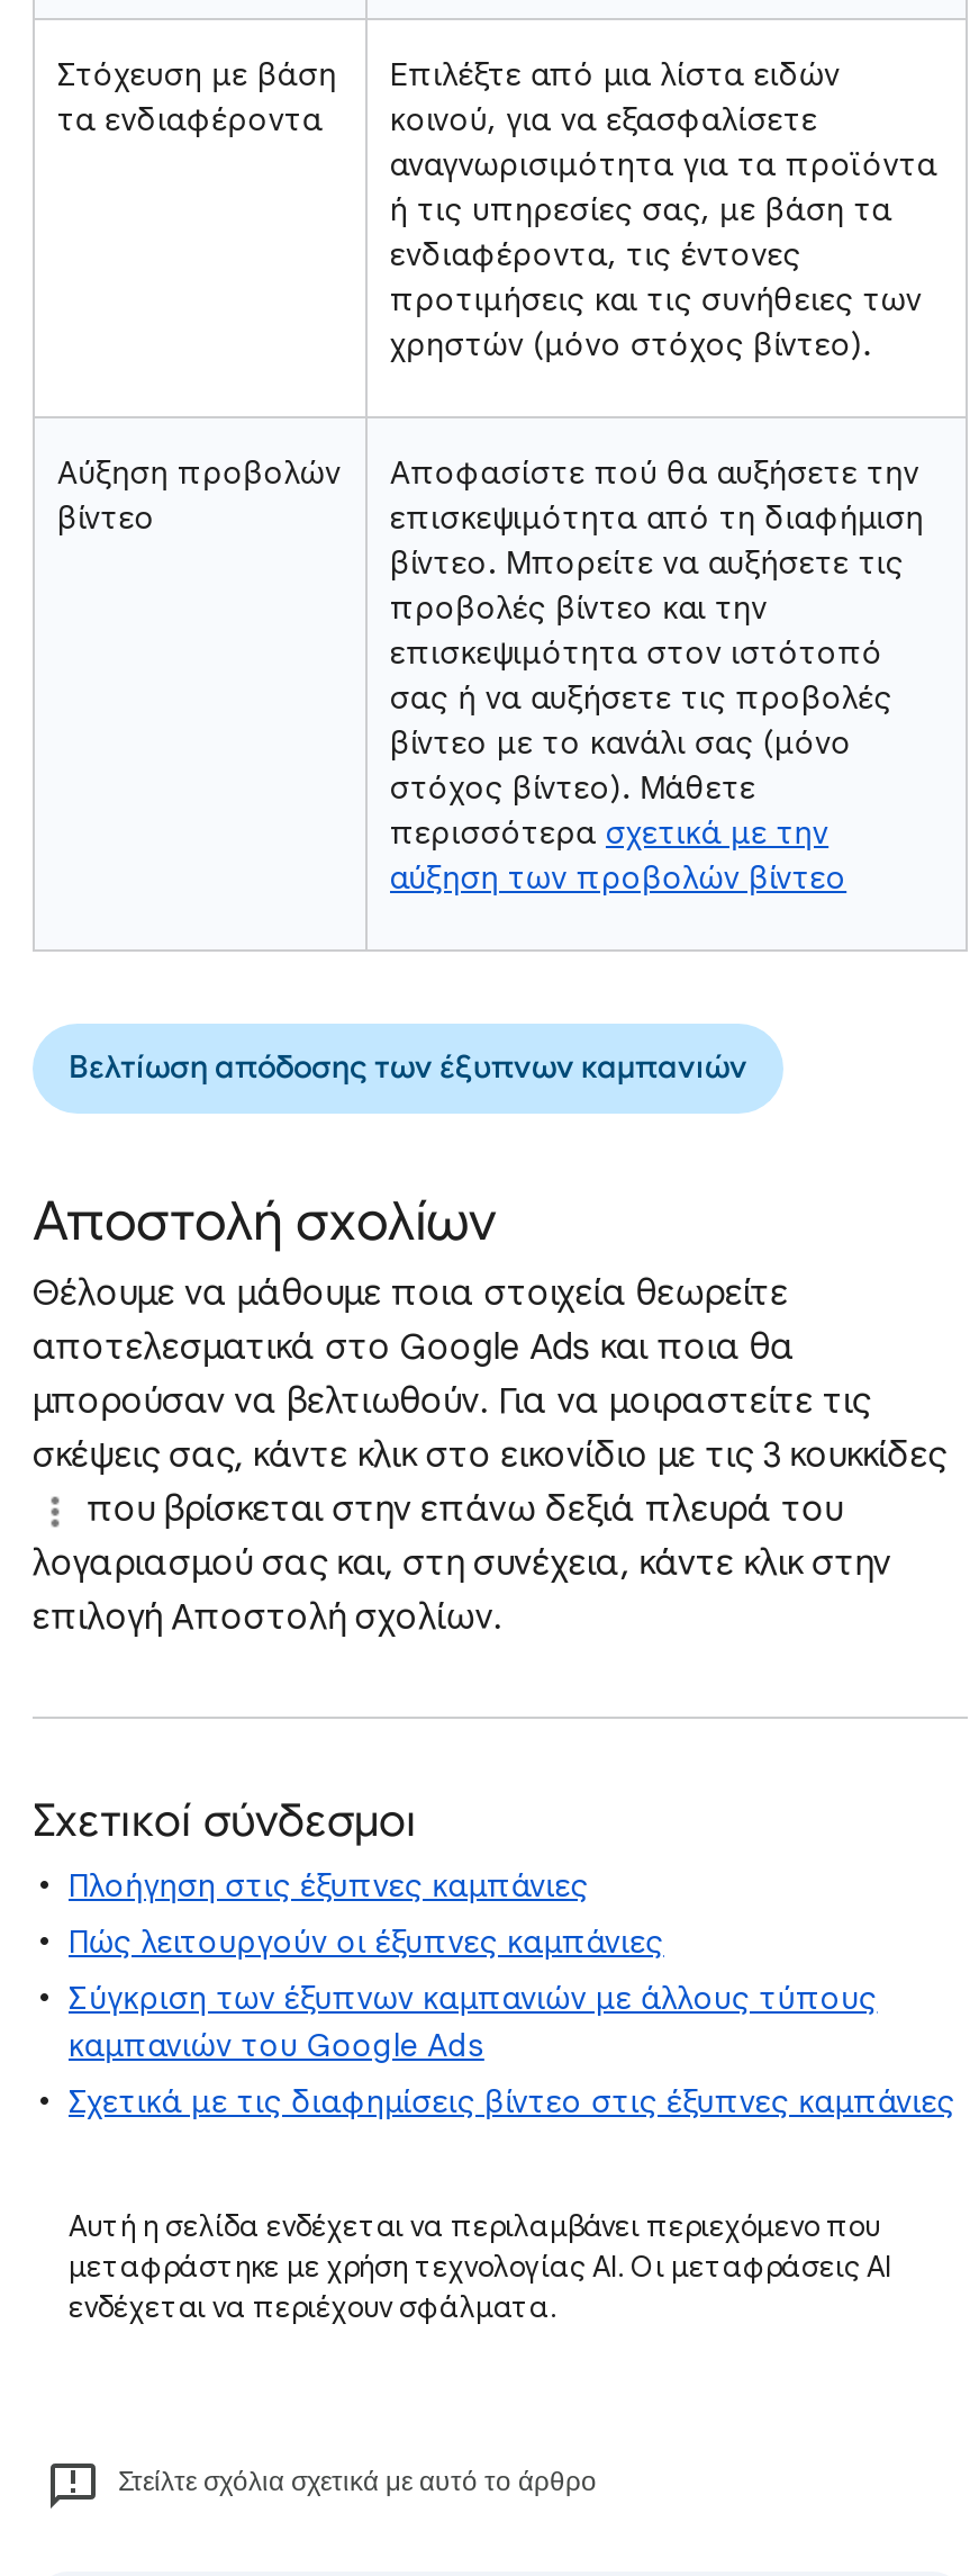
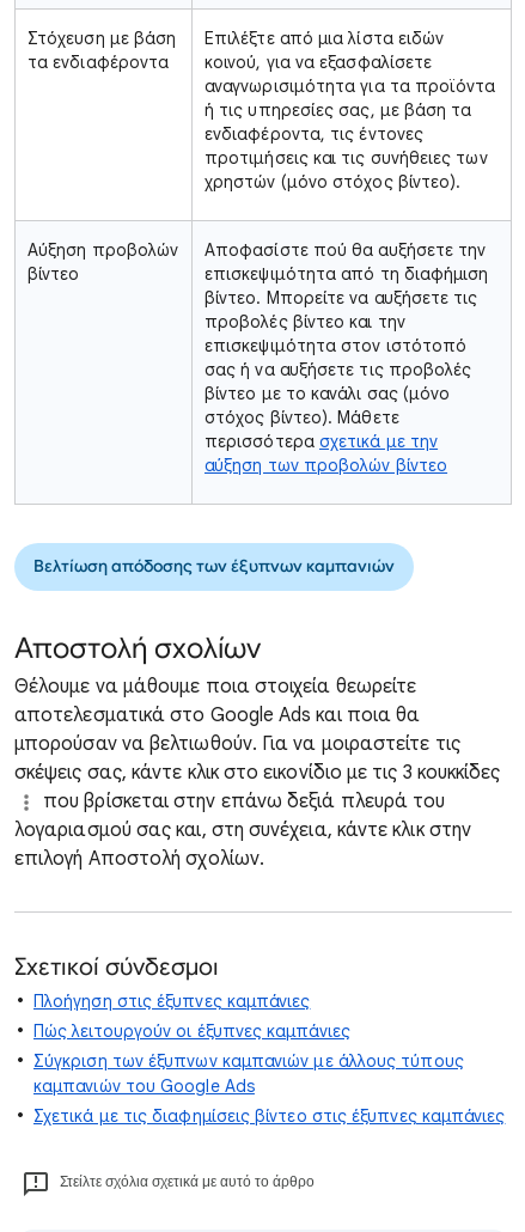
[69,2207,891,2326] Αυτή η σελίδα ενδέχεται να περιλαμβάνει περιεχόμενο που | μεταφράστηκε με χρήση τεχνολογίας AI. Οι μεταφράσεις AI | ενδέχεται να περιέχουν σφάλματα. -> none

